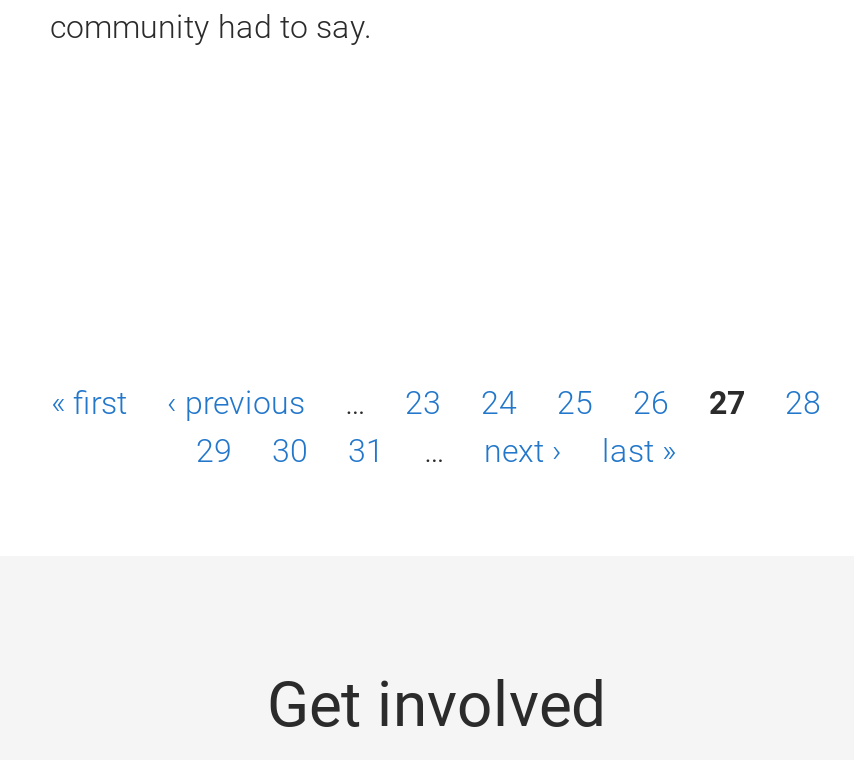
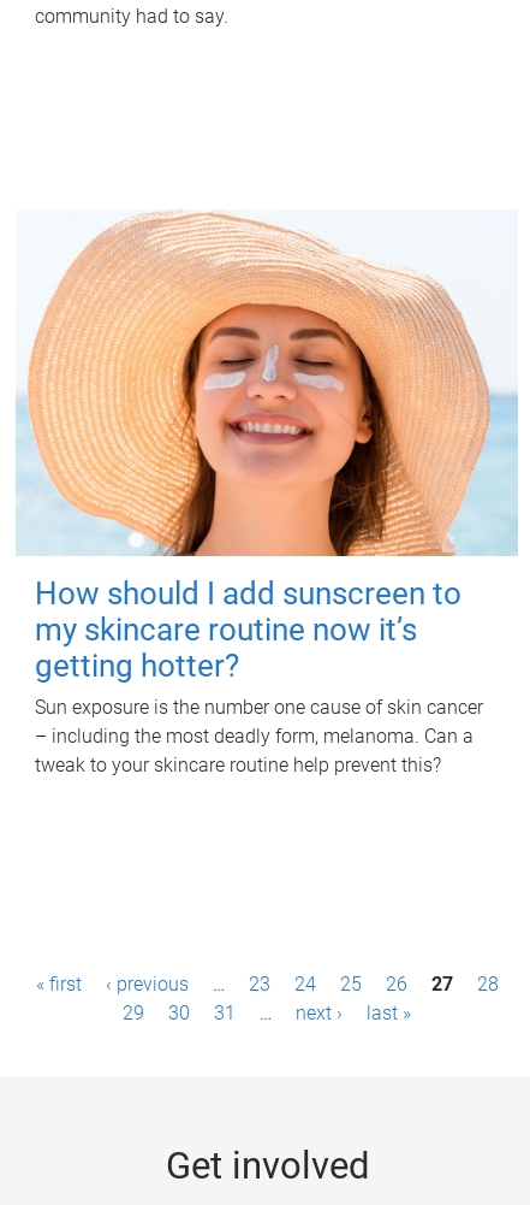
none -> [16,211,518,776] [image] | How should I add sunscreen to | my skincare routine now it’s | getting hotter? | Sun exposure is the number one cause of skin cancer | – including the most deadly form, melanoma. Can a | tweak to your skincare routine help prevent this?

